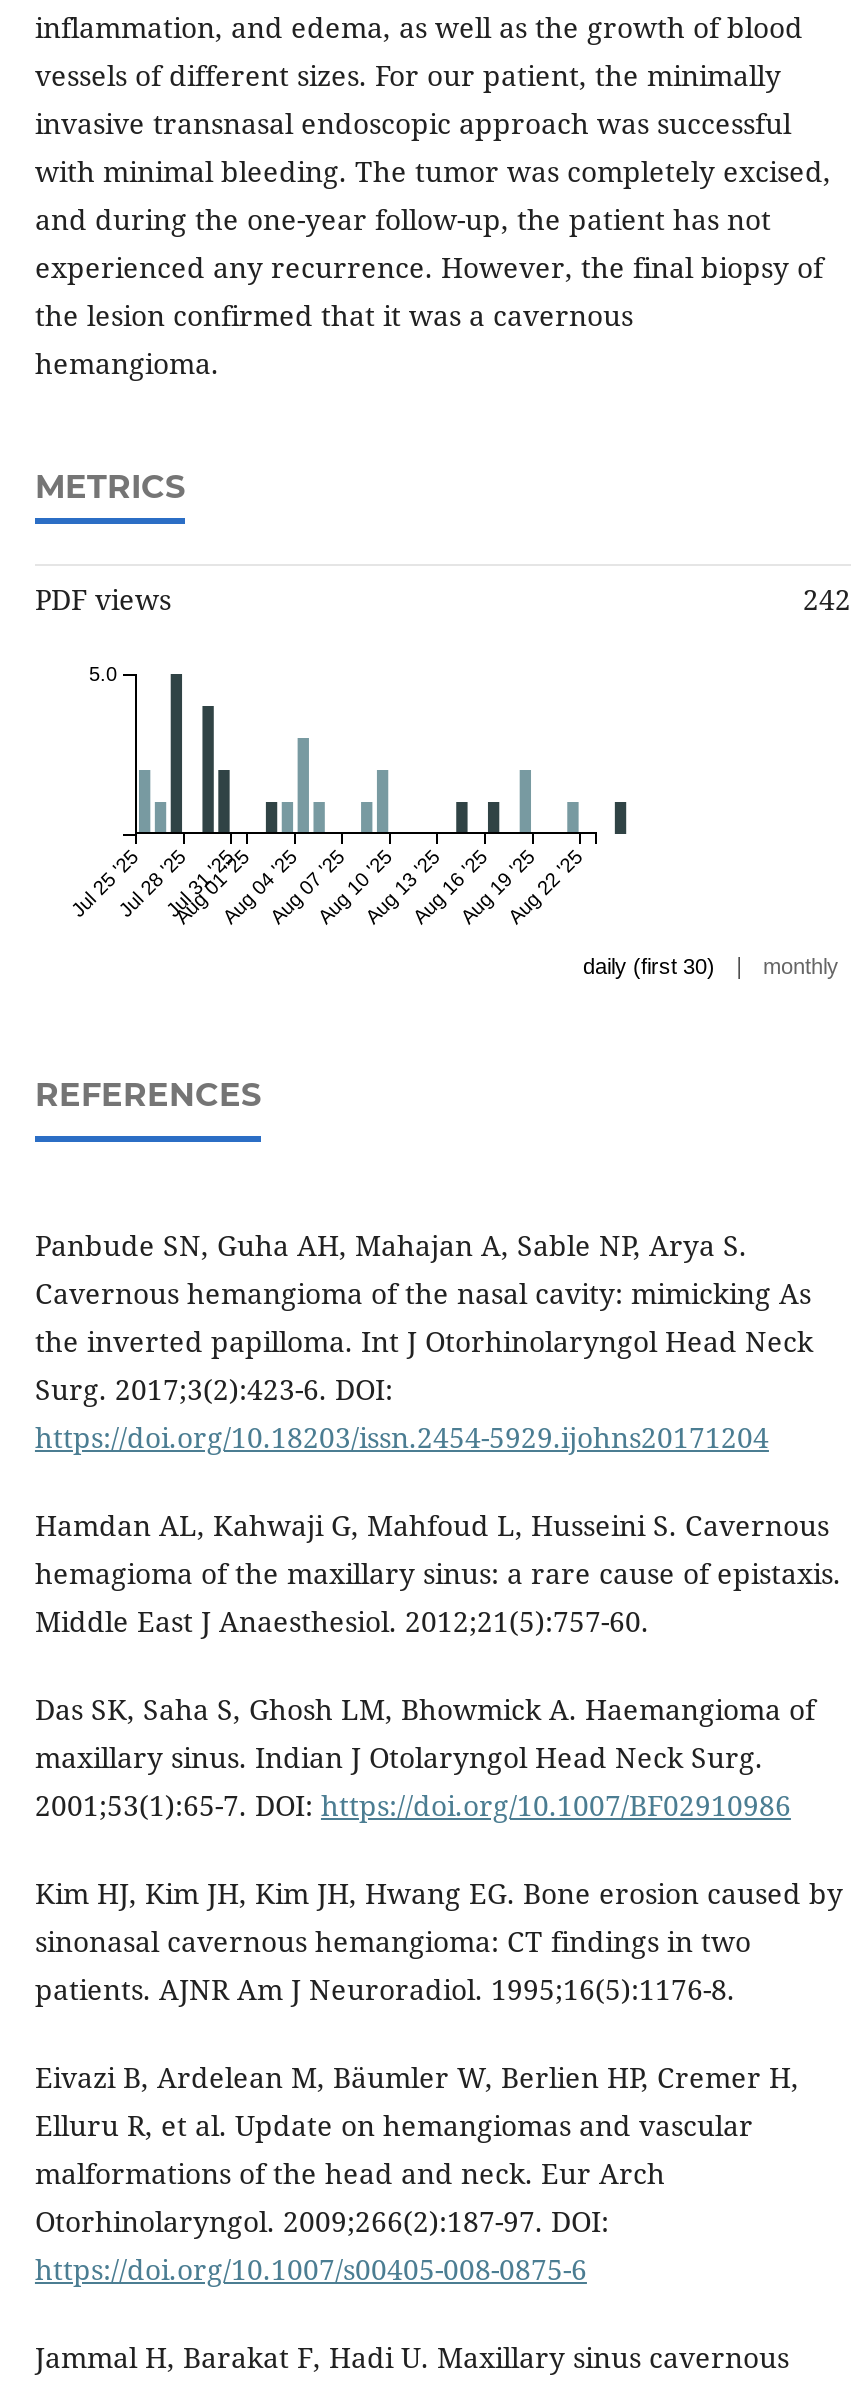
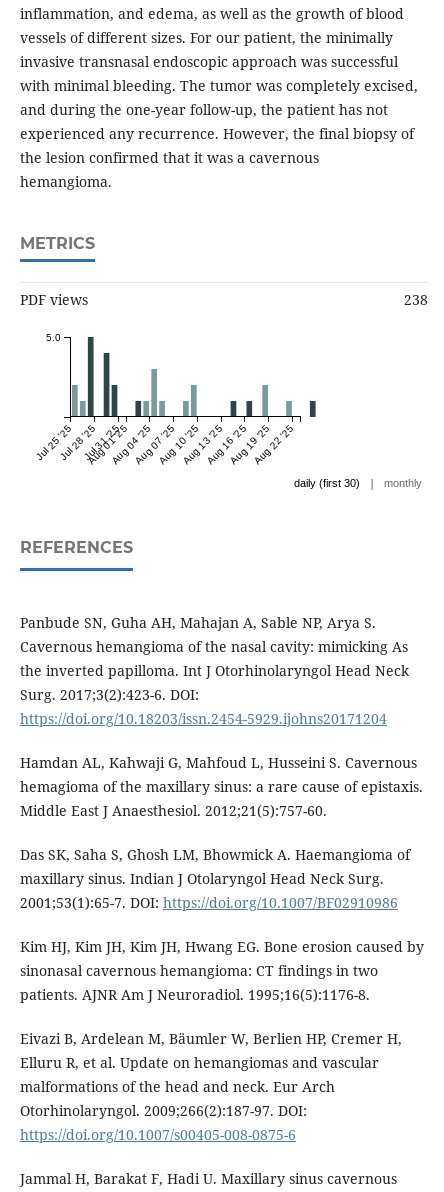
[803,580,851,618] 242 -> [404,290,428,309] 238

